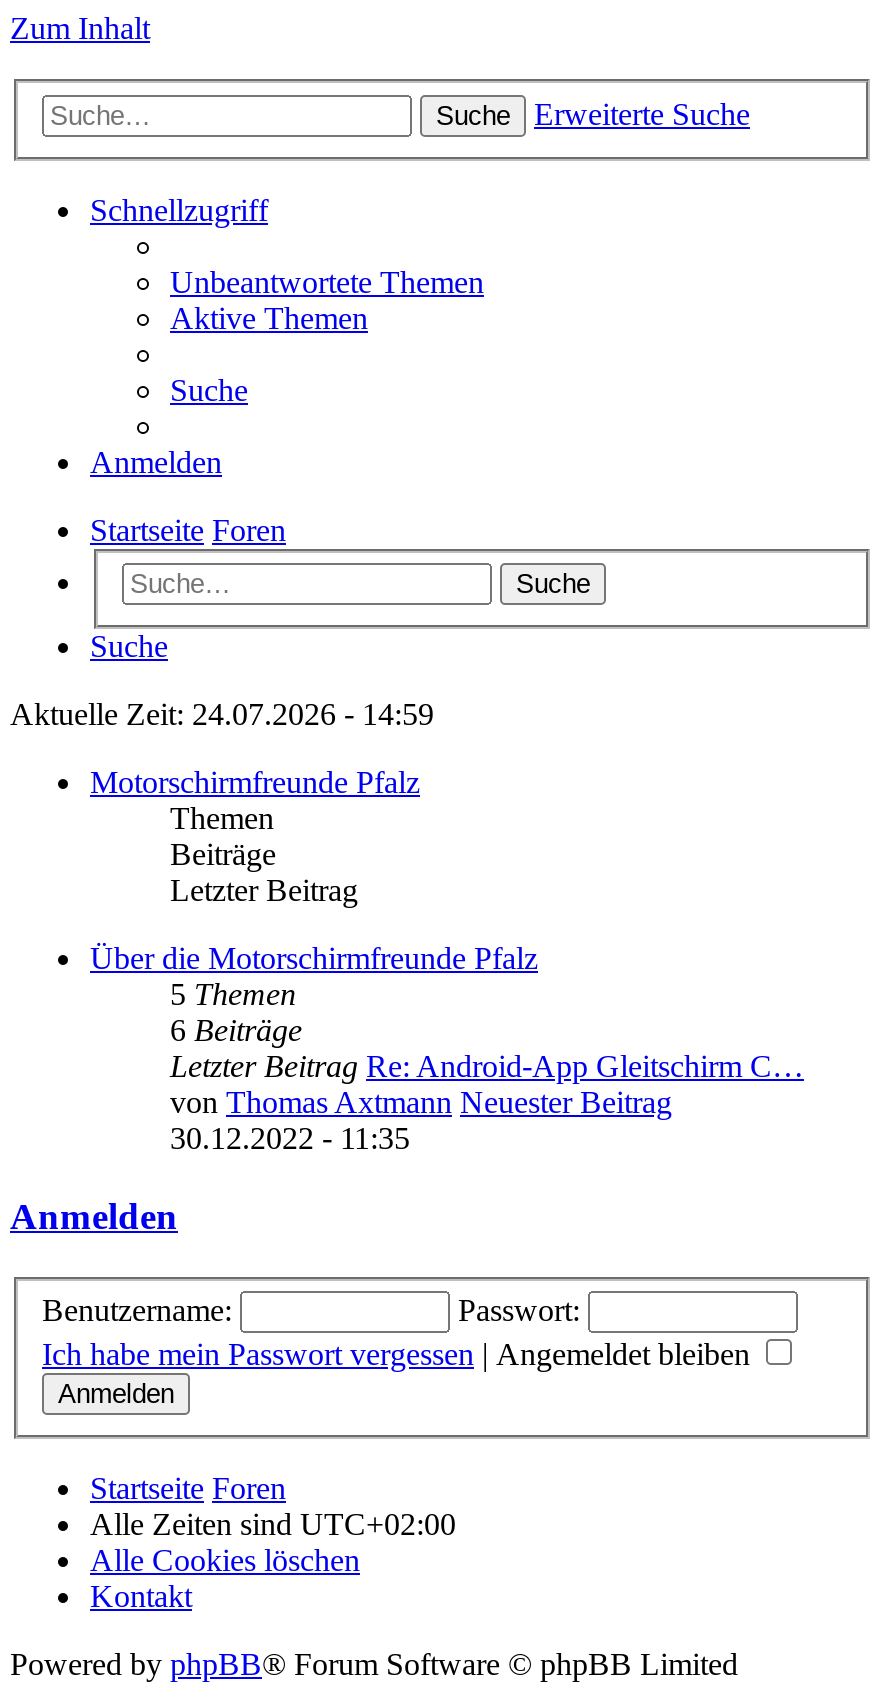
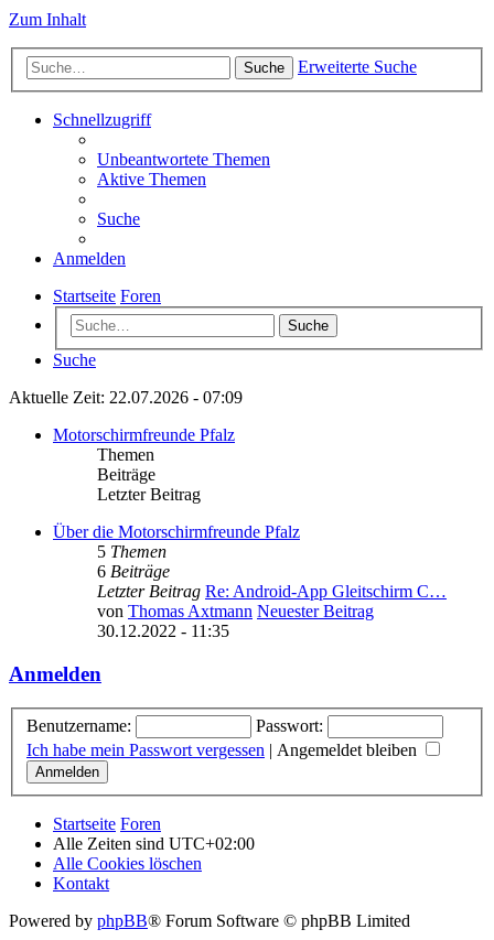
[10,697,434,731] Aktuelle Zeit: 24.07.2026 - 14:59 -> [9,388,243,407] Aktuelle Zeit: 22.07.2026 - 07:09

